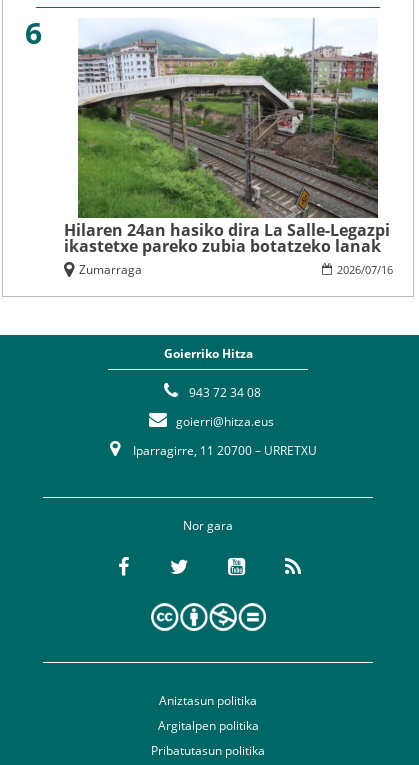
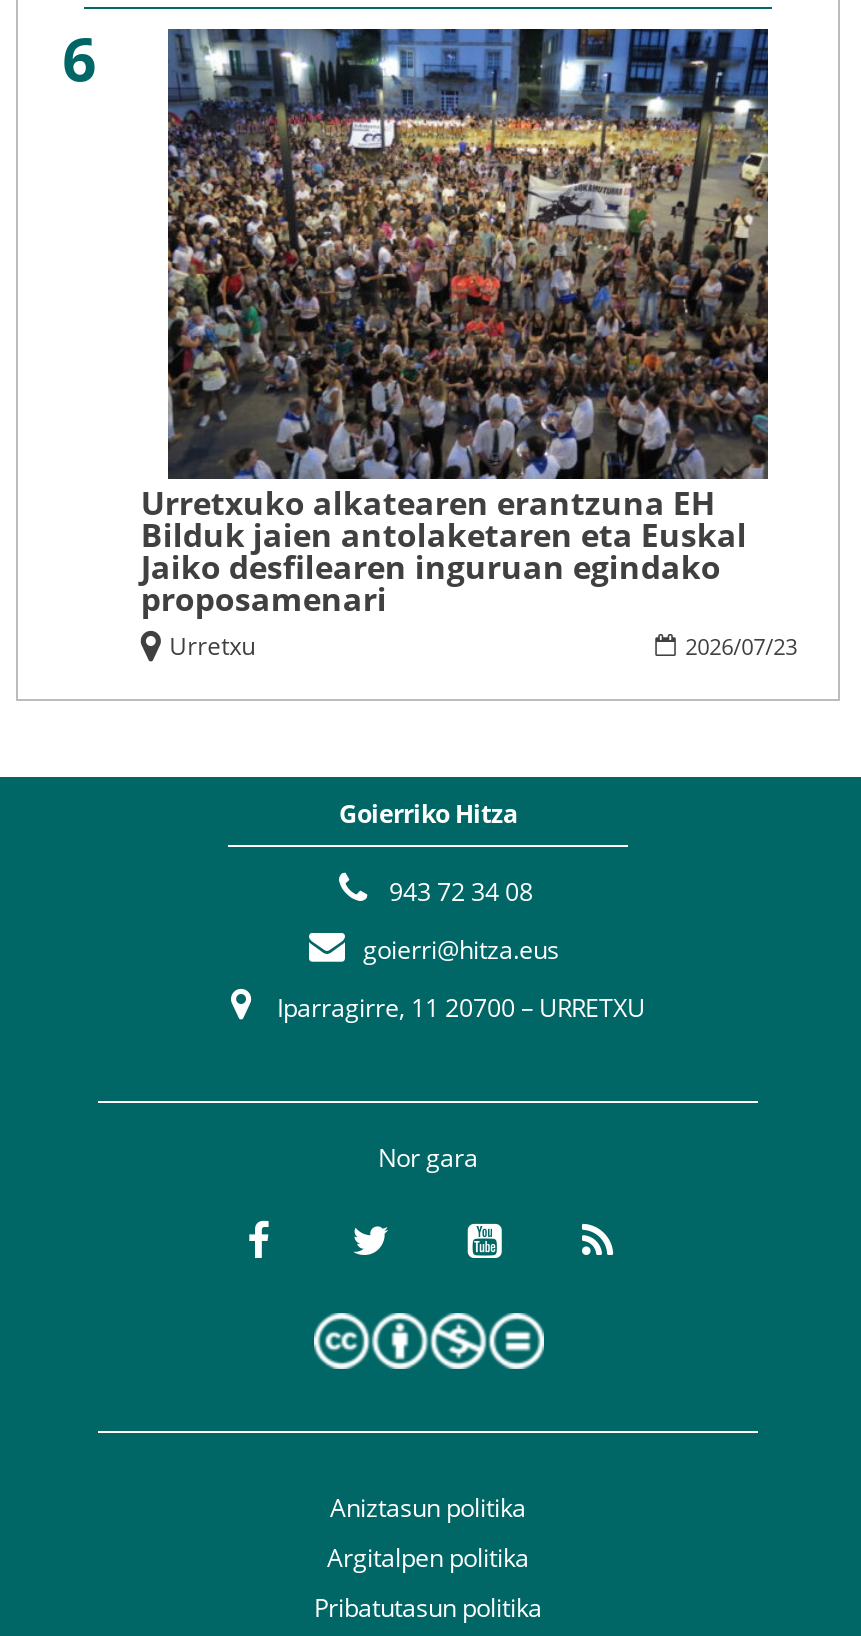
[64,18,393,278] [image] | Hilaren 24an hasiko dira La Salle-Legazpi | ikastetxe pareko zubia botatzeko lanak | 2026/07/16 | Zumarraga -> [141,27,797,664] [image] | Urretxuko alkatearen erantzuna EH | Bilduk jaien antolaketaren eta Euskal | Jaiko desfilearen inguruan egindako | proposamenari | 2026/07/23 | Urretxu

